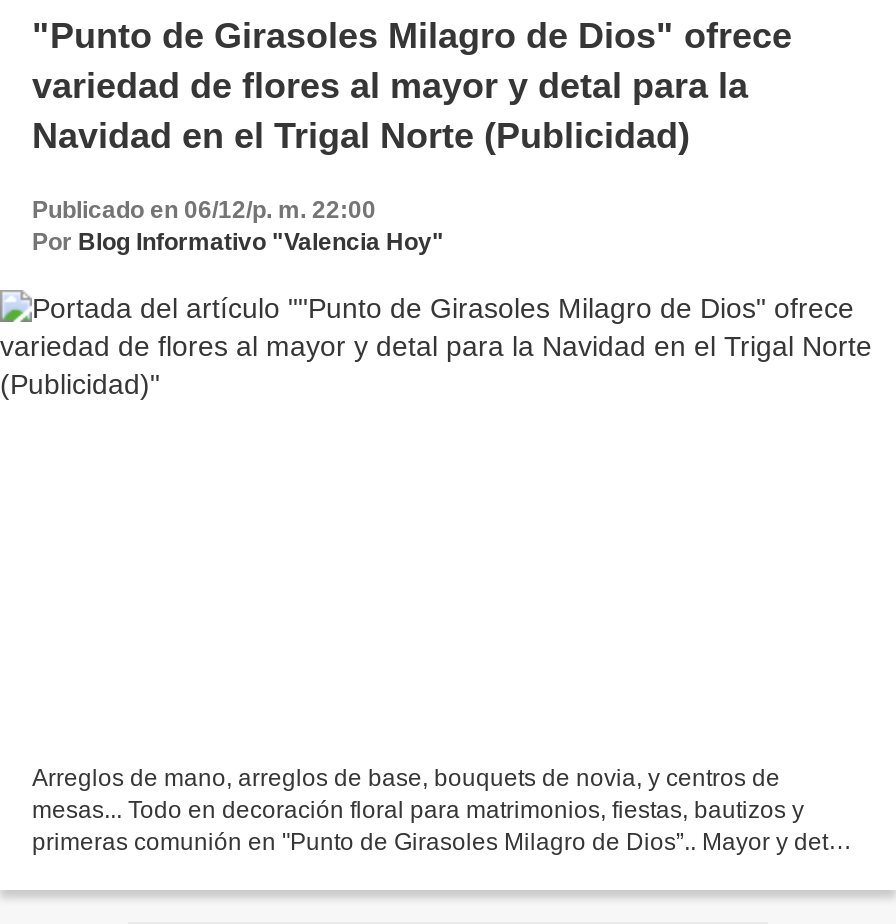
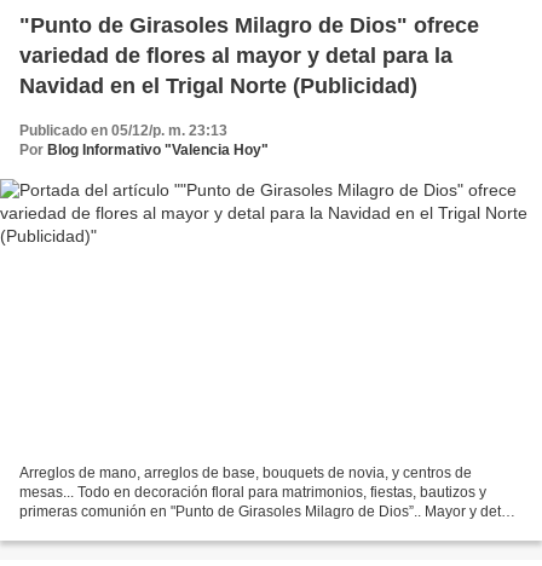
[32,196,376,224] Publicado en 06/12/p. m. 22:00 -> [19,122,227,139] Publicado en 05/12/p. m. 23:13

